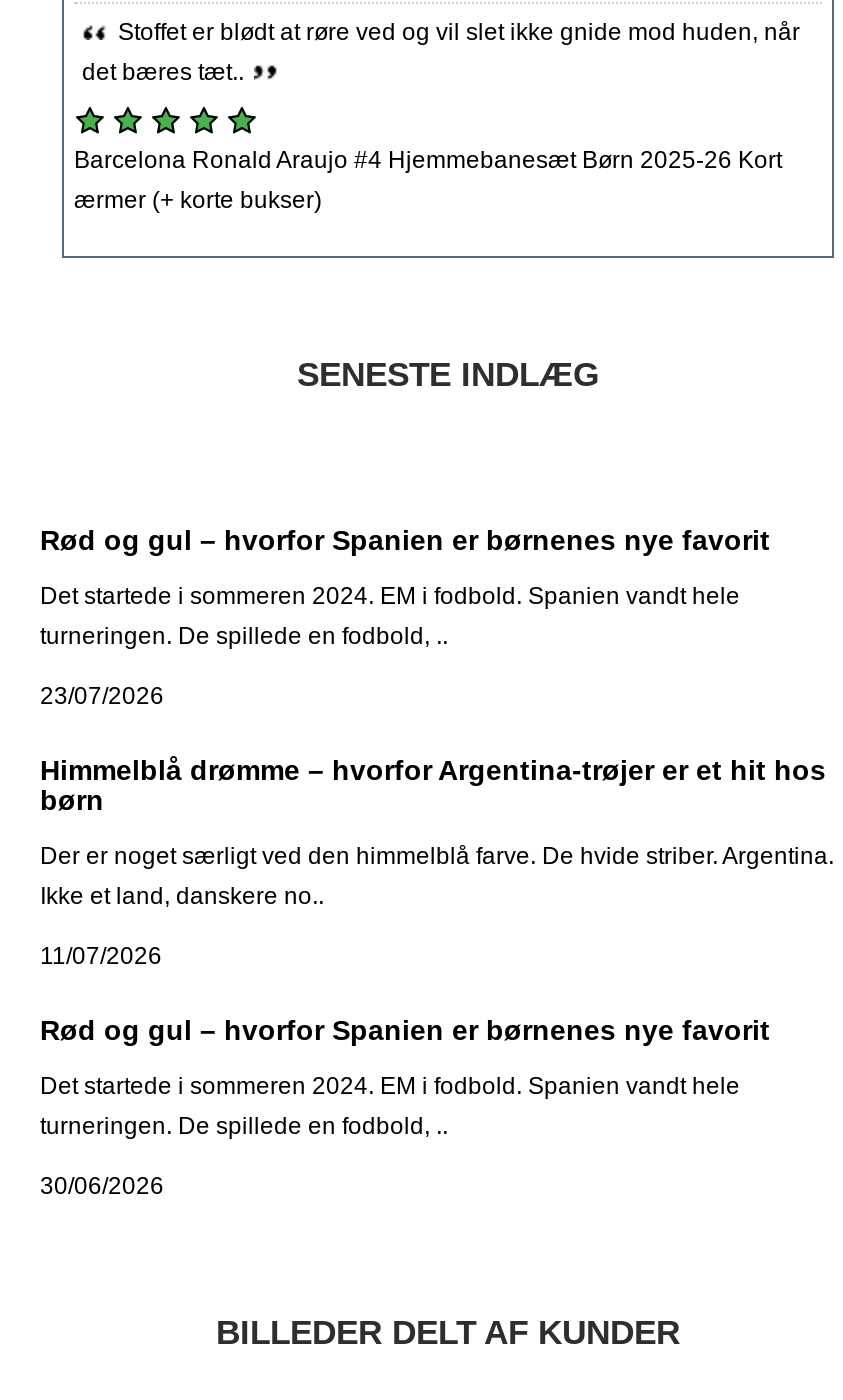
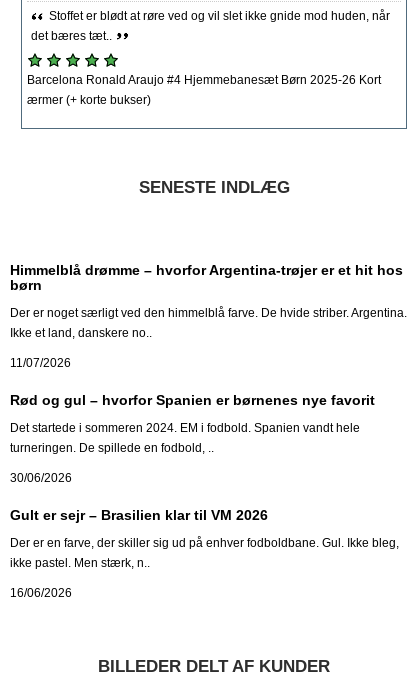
[40,525,770,711] Rød og gul – hvorfor Spanien er børnenes nye favorit | Det startede i sommeren 2024. EM i fodbold. Spanien vandt hele | turneringen. De spillede en fodbold, .. | 23/07/2026 -> none
moved [40,755,834,1201] -> [10,262,407,485]: Himmelblå drømme – hvorfor Argentina-trøjer er et hit hos | børn | Der er noget særligt ved den himmelblå farve. De hvide striber. Argentina. | ... | turneringen. De spillede en fodbold, .. | 30/06/2026
none -> [10,507,399,600] Gult er sejr – Brasilien klar til VM 2026 | Der er en farve, der skiller sig ud på enhver fodboldbane. Gul. Ikke bleg, | ikke pastel. Men stærk, n.. | 16/06/2026

